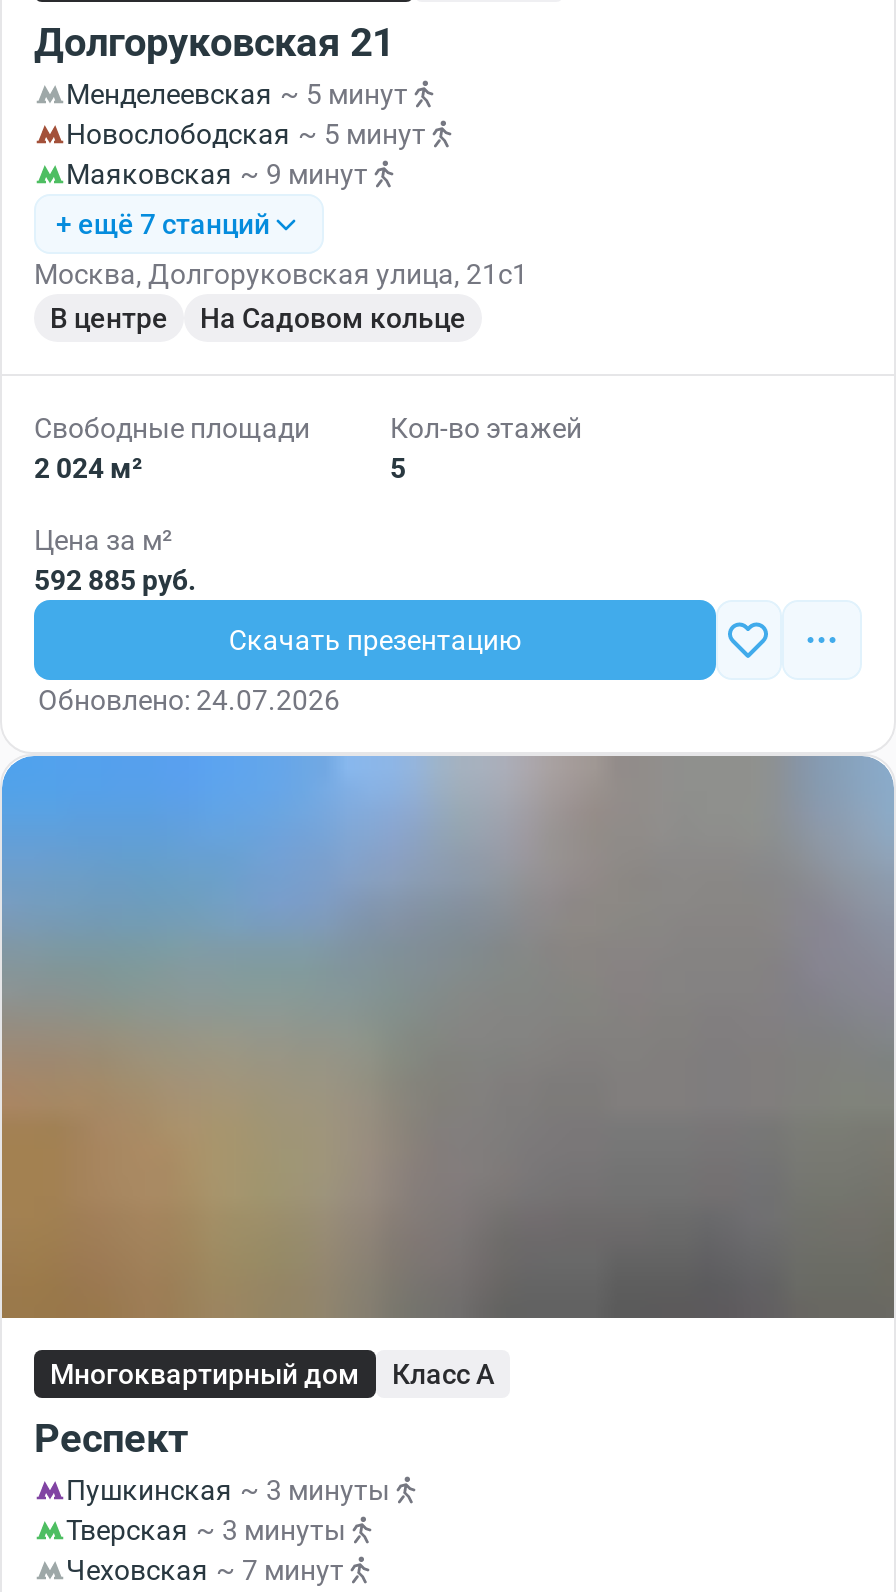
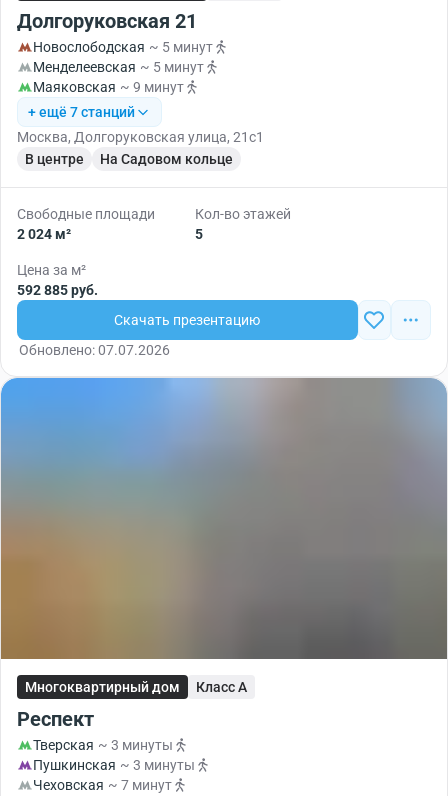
moved [66,78,408,110] -> [33,59,204,75]: Менделеевская ~ 5 минут
moved [66,118,426,150] -> [33,39,213,55]: Новослободская ~ 5 минут
[38,684,340,716] Обновлено: 24.07.2026 -> [19,342,170,358] Обновлено: 07.07.2026
moved [66,1474,390,1506] -> [33,757,195,773]: Пушкинская ~ 3 минуты
moved [66,1514,346,1546] -> [33,737,173,753]: Тверская ~ 3 минуты

